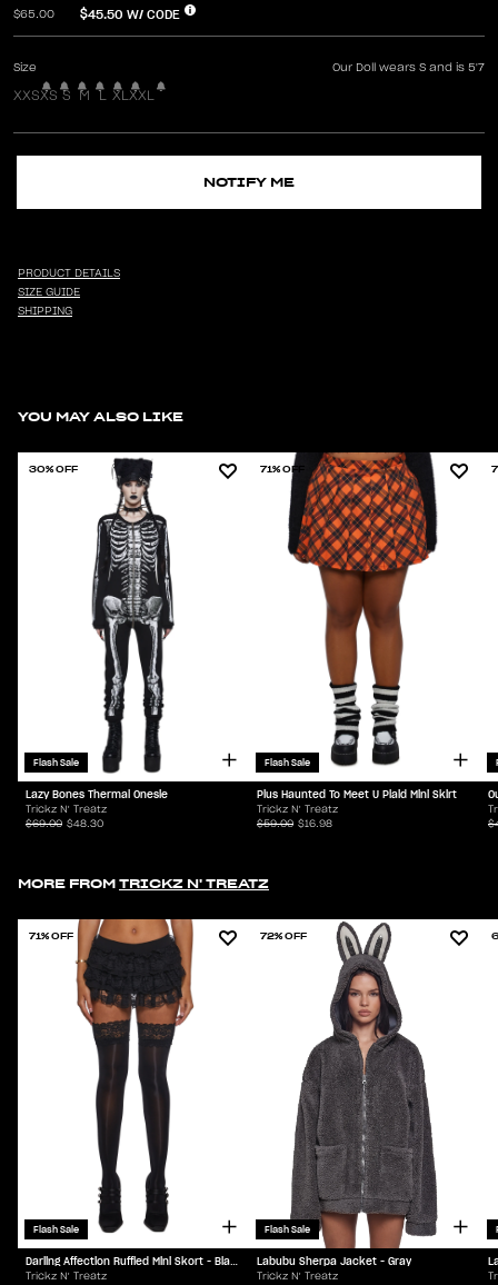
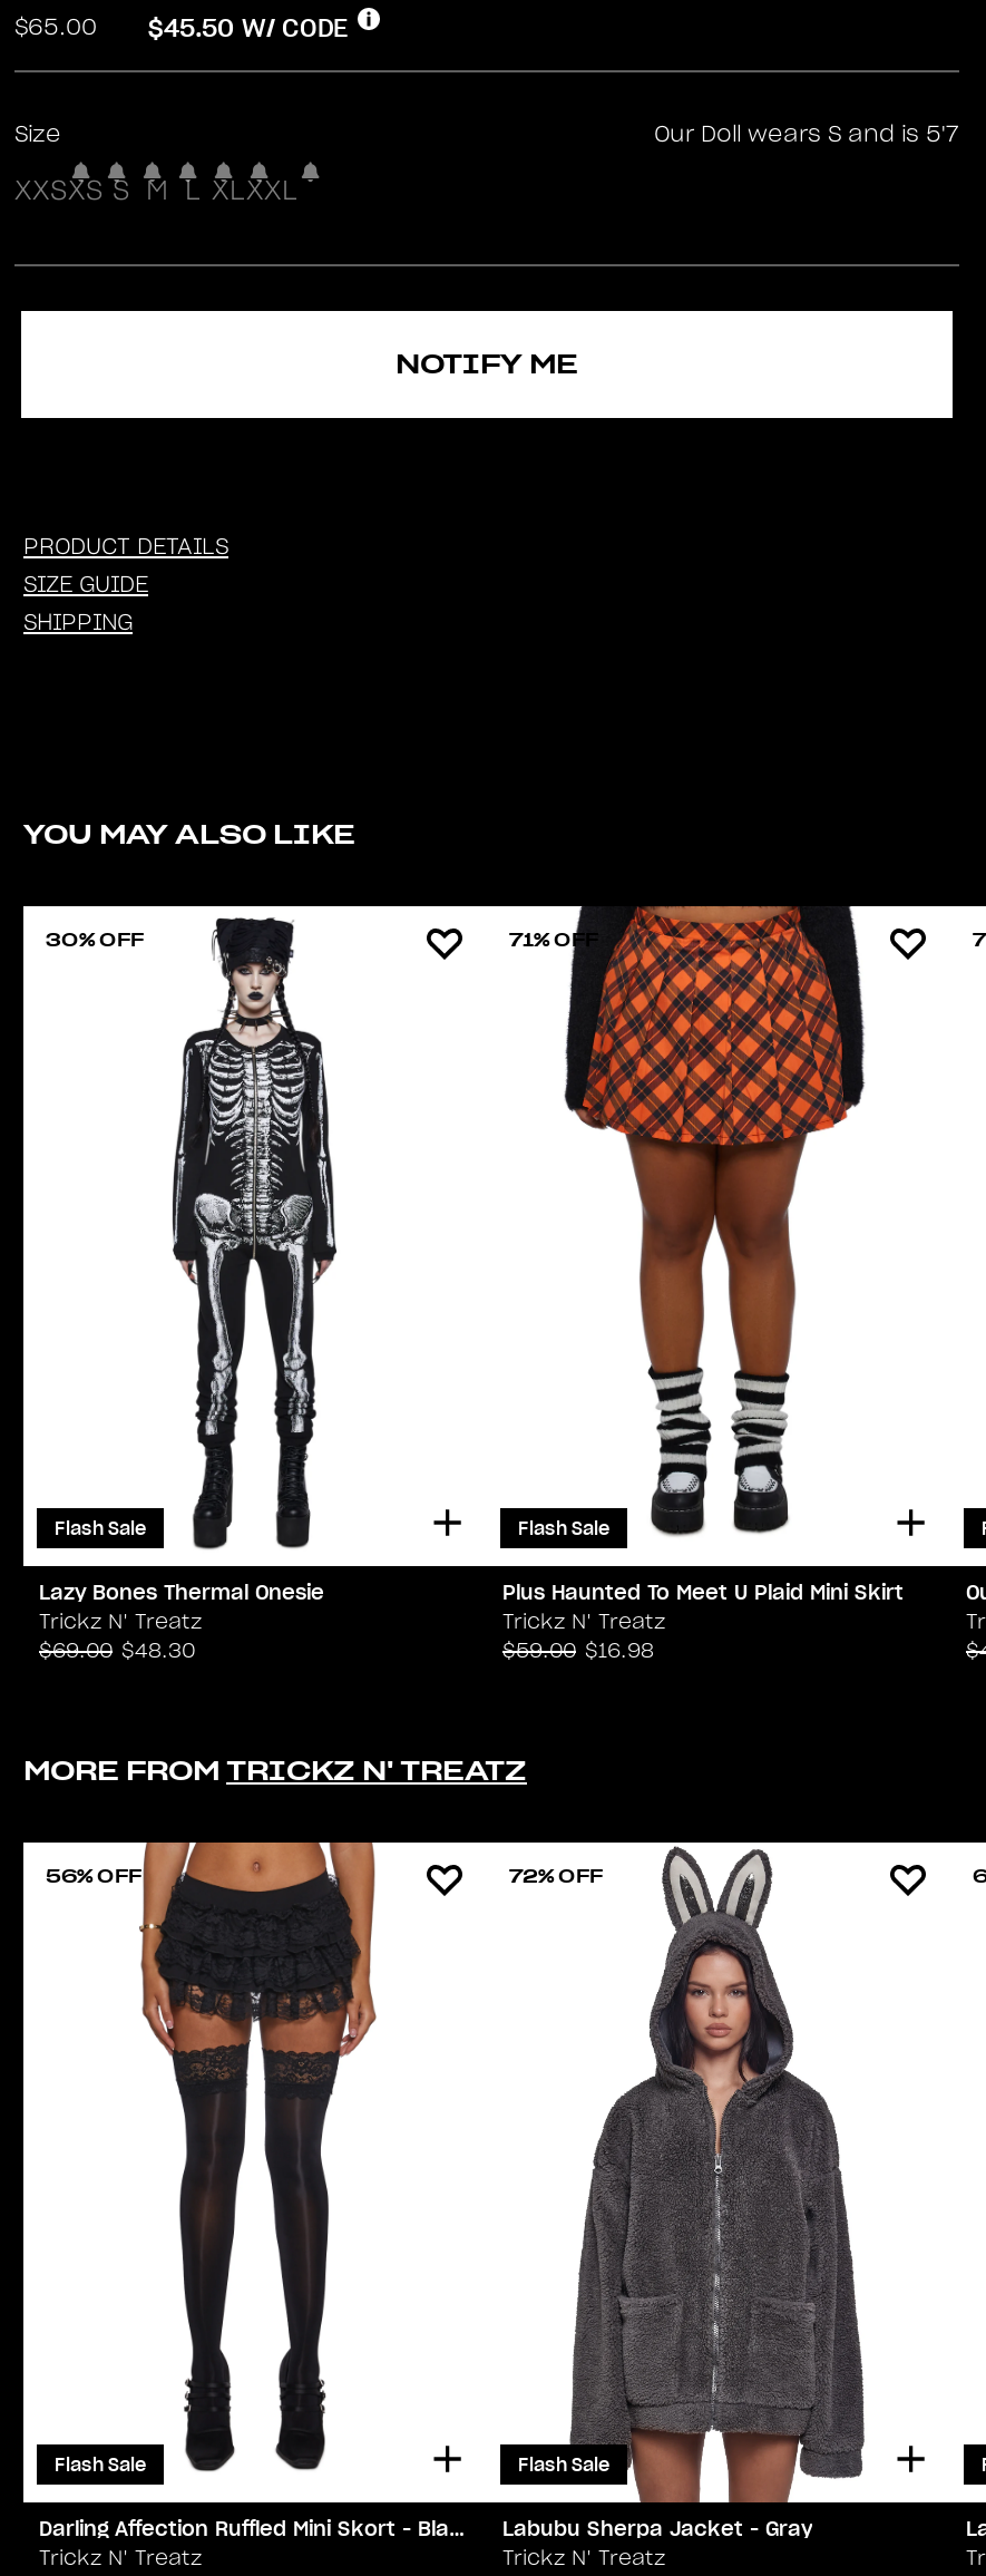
[29,931,73,942] 71% OFF -> [46,1865,141,1888] 56% OFF

